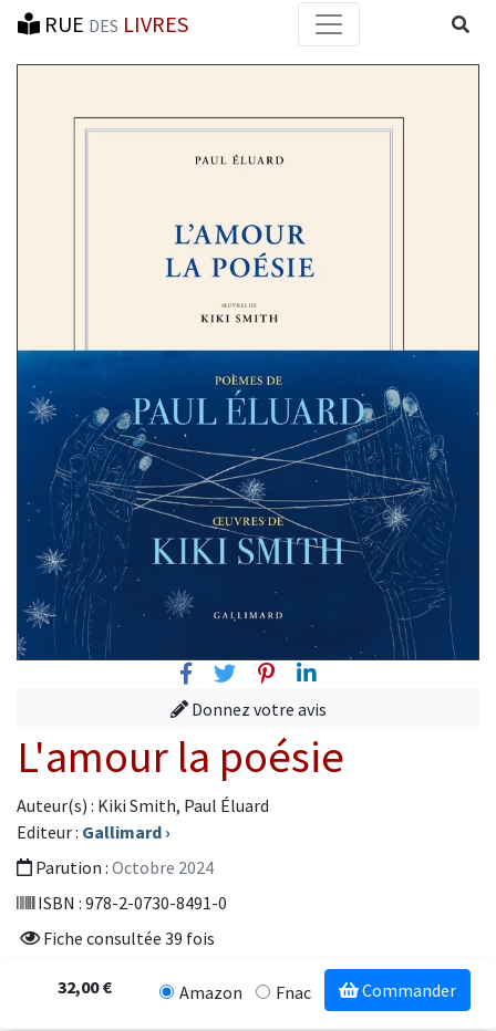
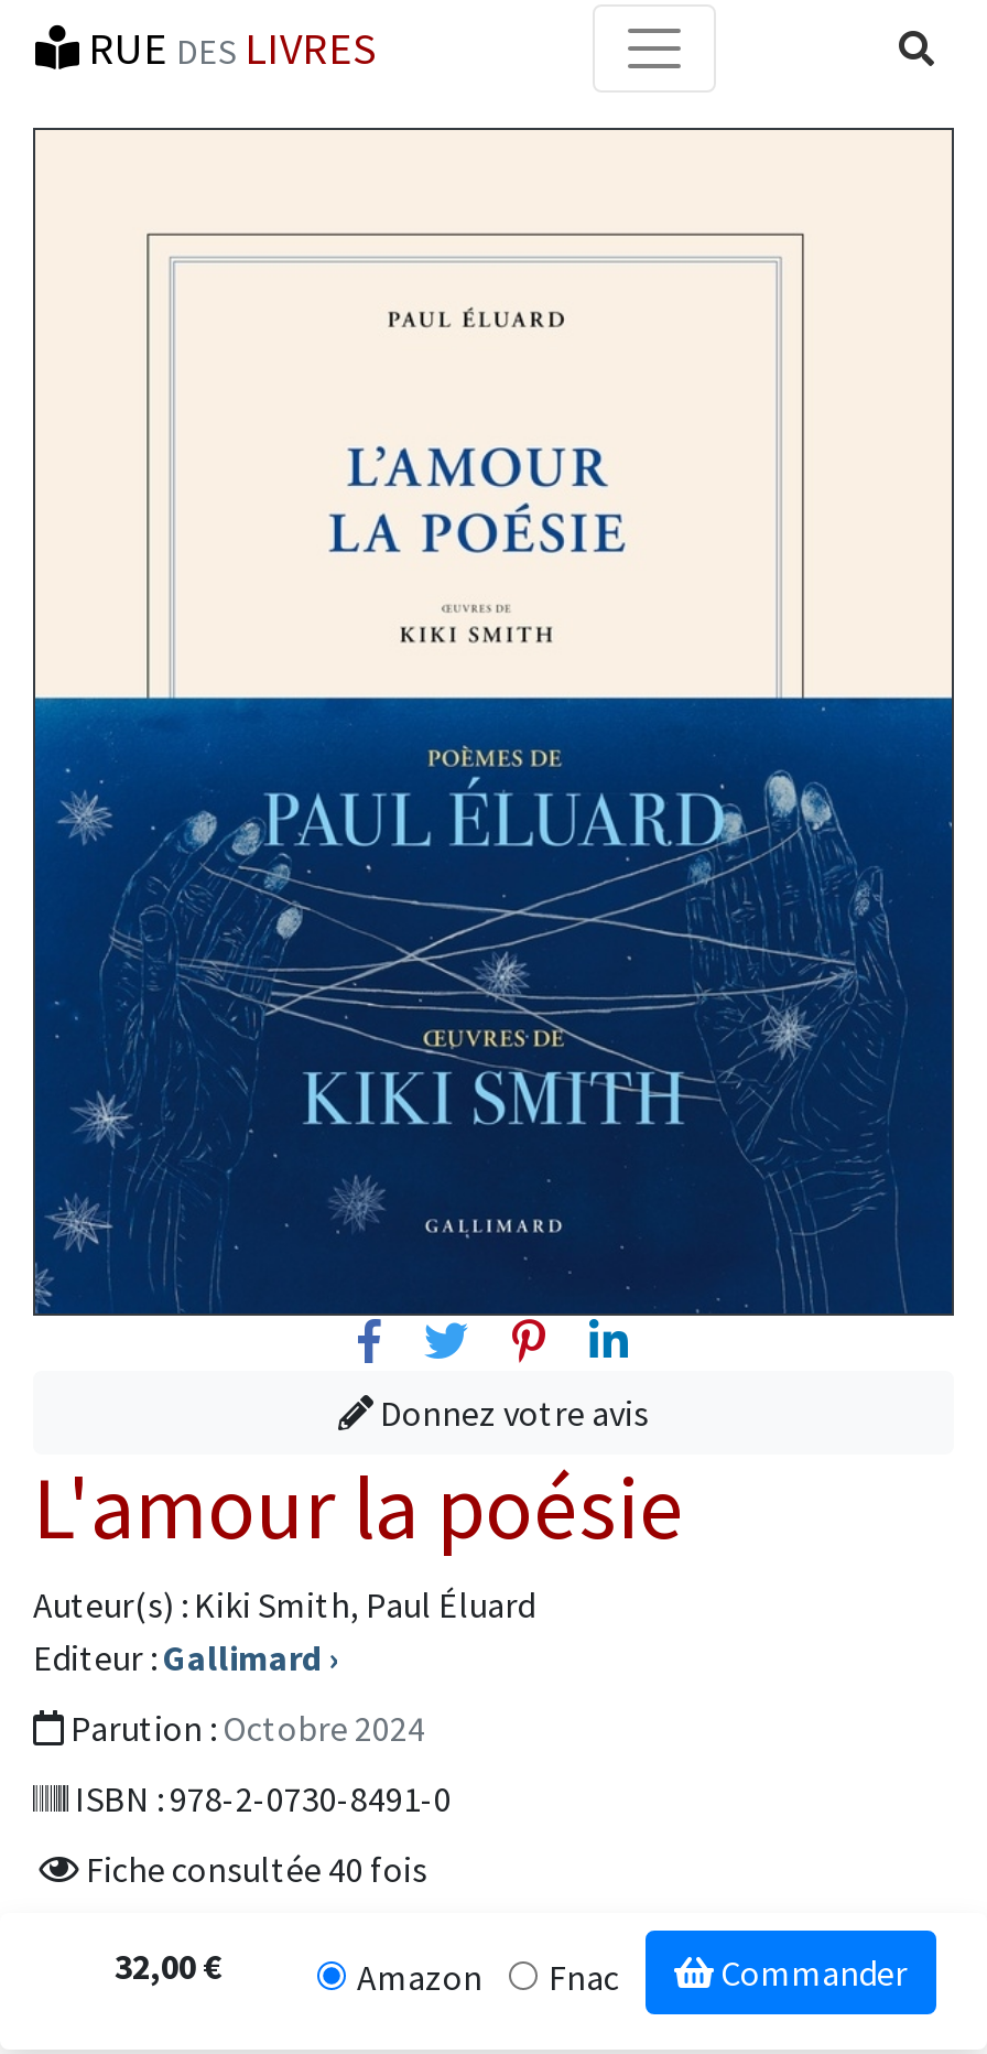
[40,927,215,949] Fiche consultée 39 fois -> [79,1847,427,1892] Fiche consultée 40 fois

